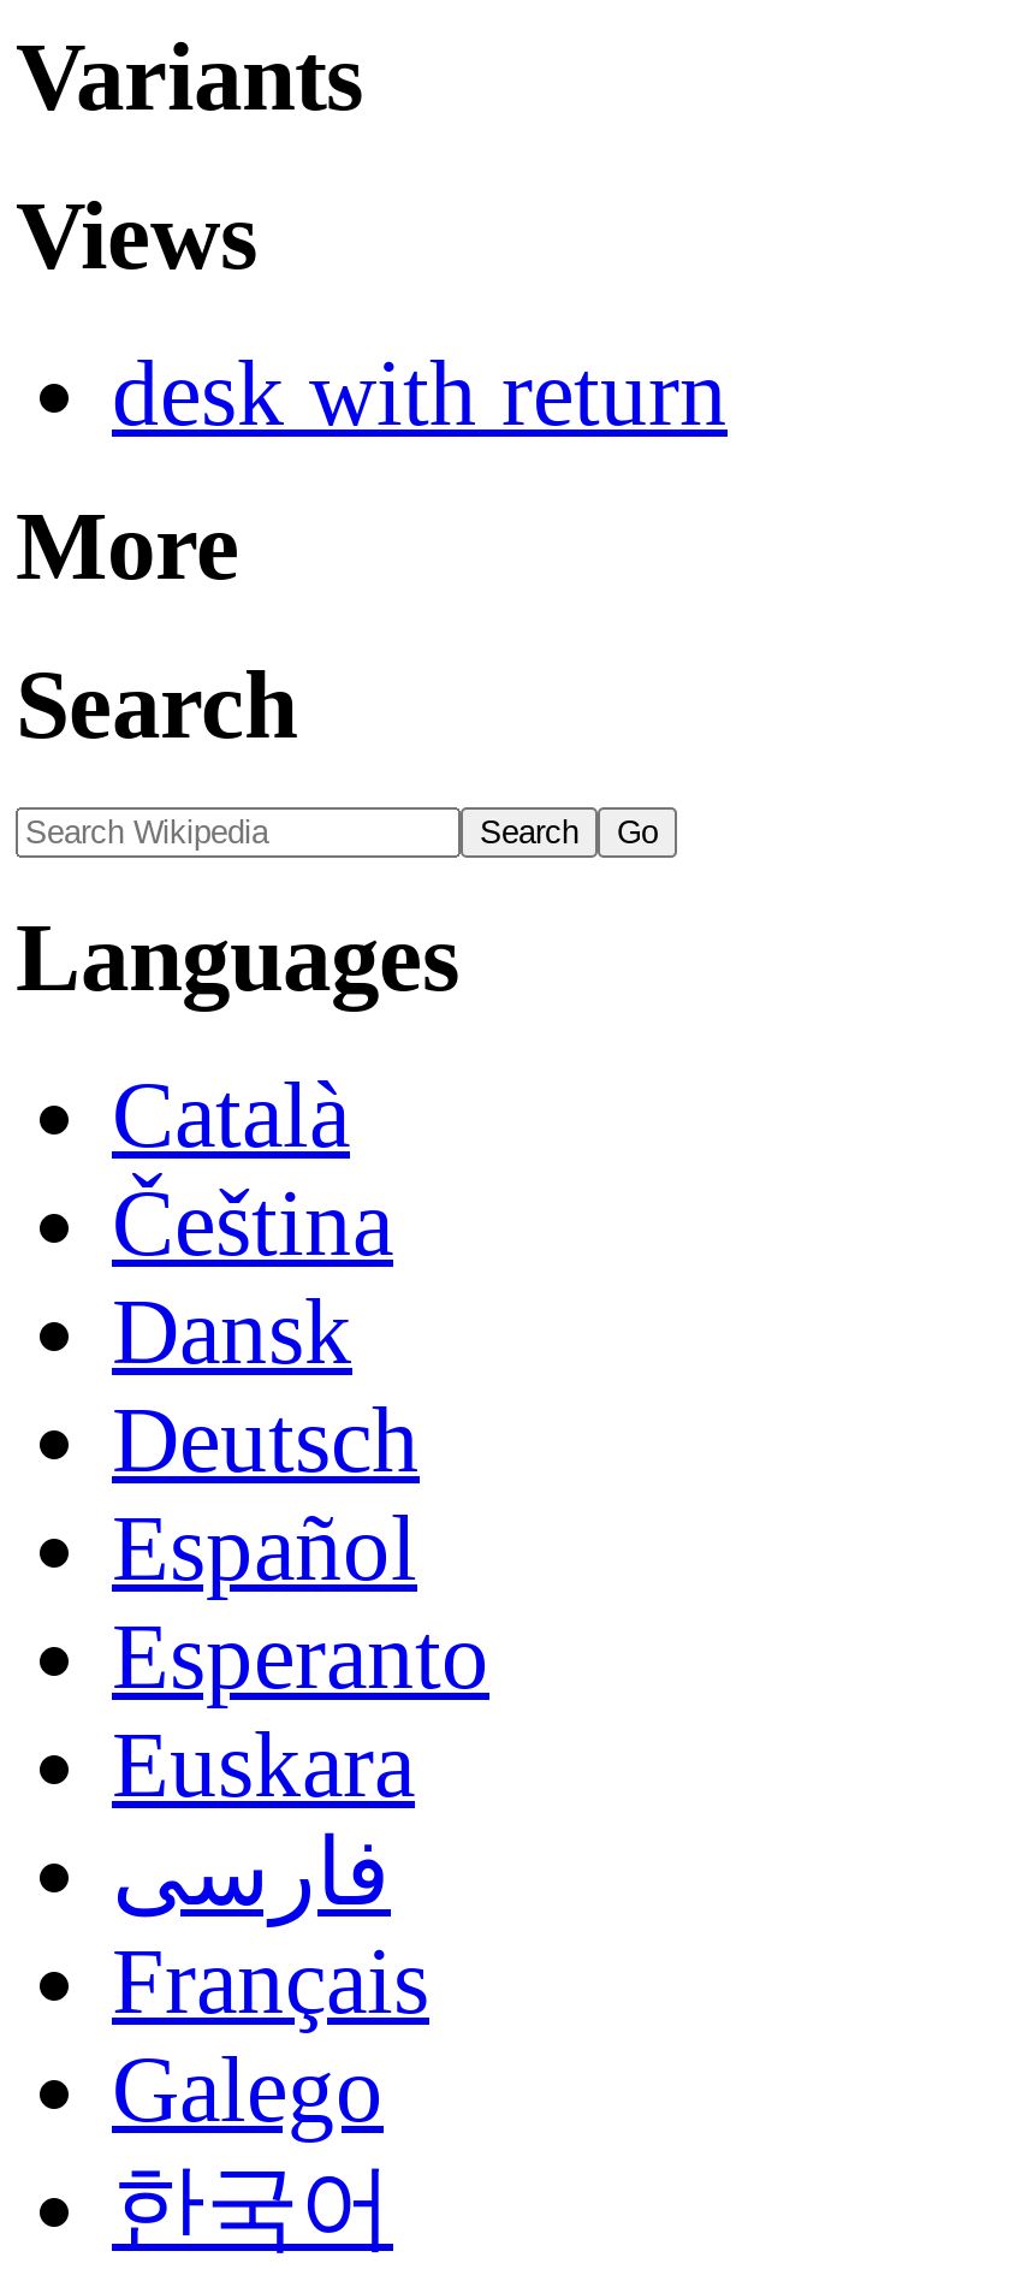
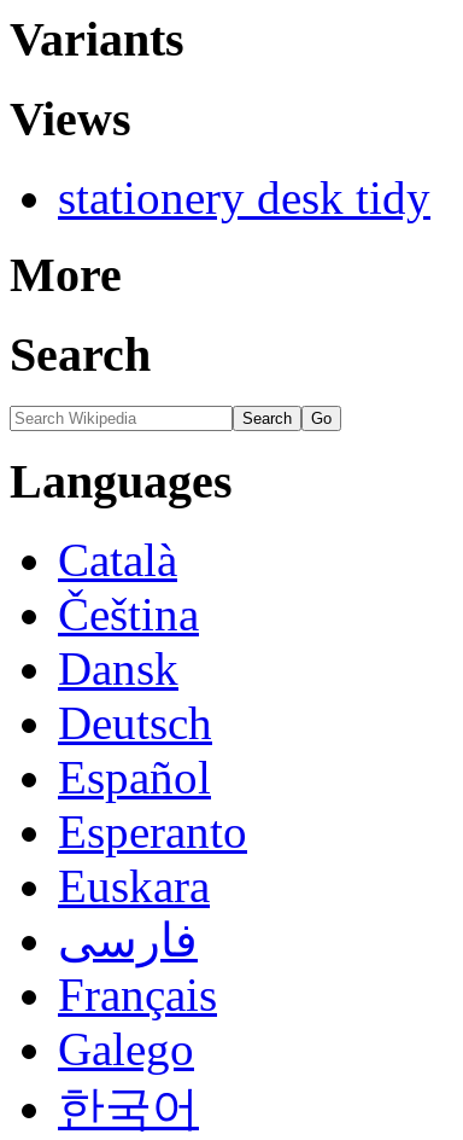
[112,340,728,443] desk with return -> [58,171,430,223] stationery desk tidy

